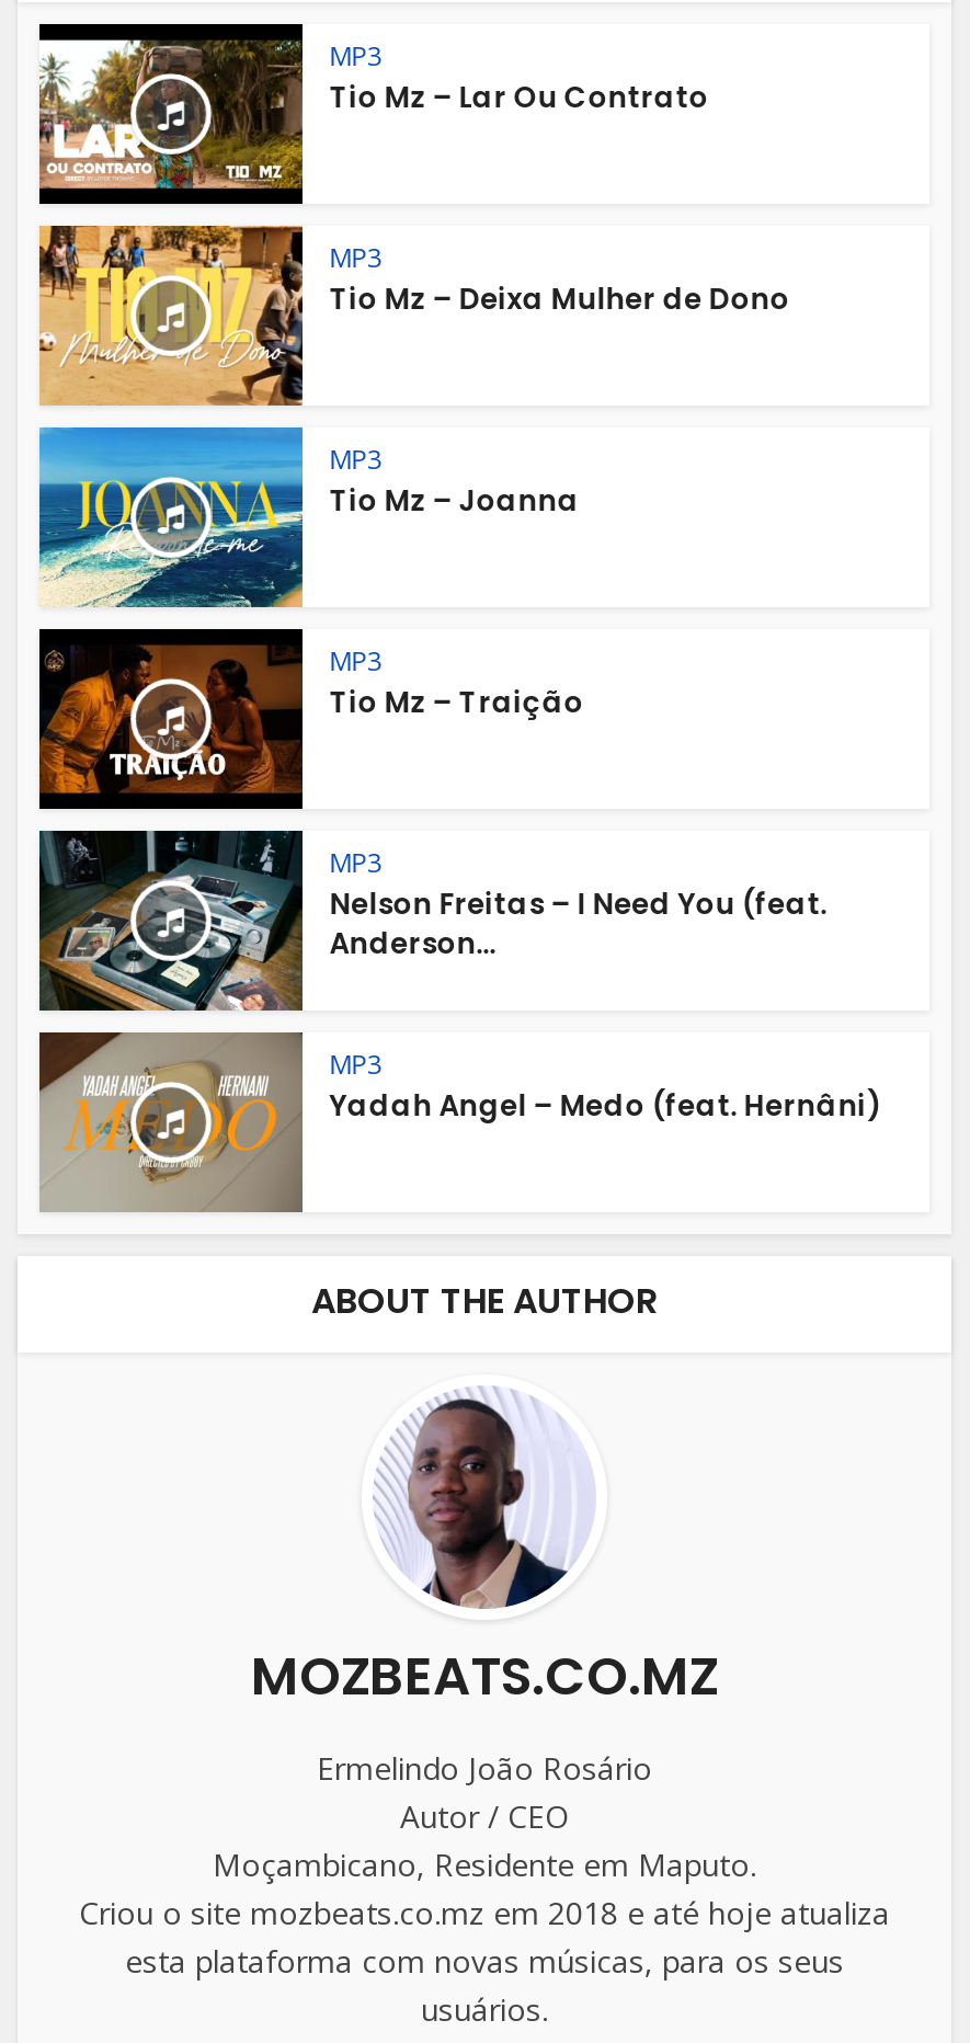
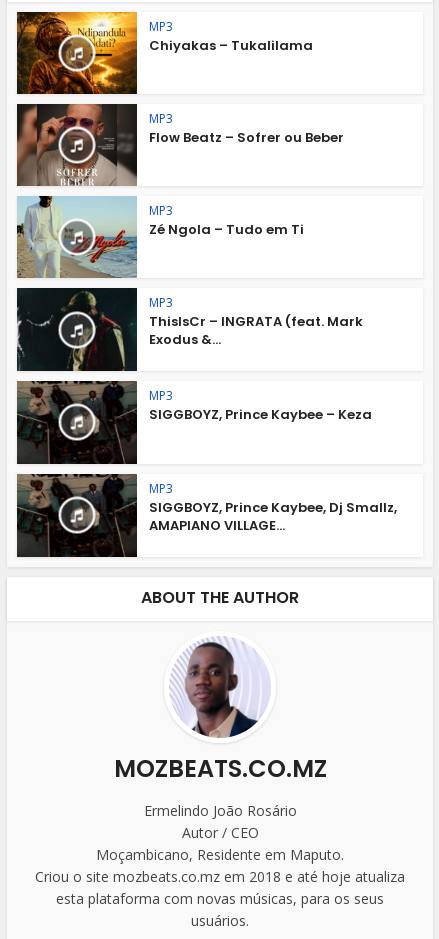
[37,22,708,206] [image] | Tio Mz – Lar Ou Contrato -> [16,11,313,95] [image] | Chiyakas – Tukalilama
[37,224,790,406] [image] | Tio Mz – Deixa Mulher de Dono -> [16,103,344,187] [image] | Flow Beatz – Sofrer ou Beber
[37,425,579,607] [image] | Tio Mz – Joanna -> [16,195,304,279] [image] | Zé Ngola – Tudo em Ti
[39,629,584,809] [image] | Tio Mz – Traição -> [16,288,363,372] [image] | ThisIsCr – INGRATA (feat. Mark | Exodus &...
[37,829,827,1013] [image] | Nelson Freitas – I Need You (feat. | Anderson... -> [16,380,372,465] [image] | SIGGBOYZ, Prince Kaybee – Keza
[39,1030,879,1214] [image] | Yadah Angel – Medo (feat. Hernâni) -> [17,473,397,558] [image] | SIGGBOYZ, Prince Kaybee, Dj Smallz, | AMAPIANO VILLAGE...

